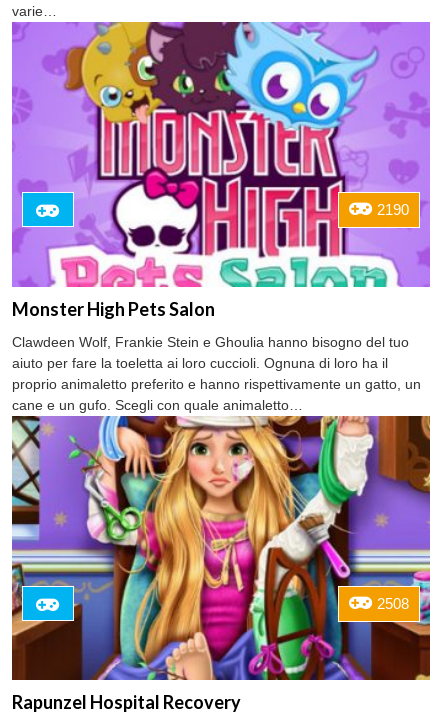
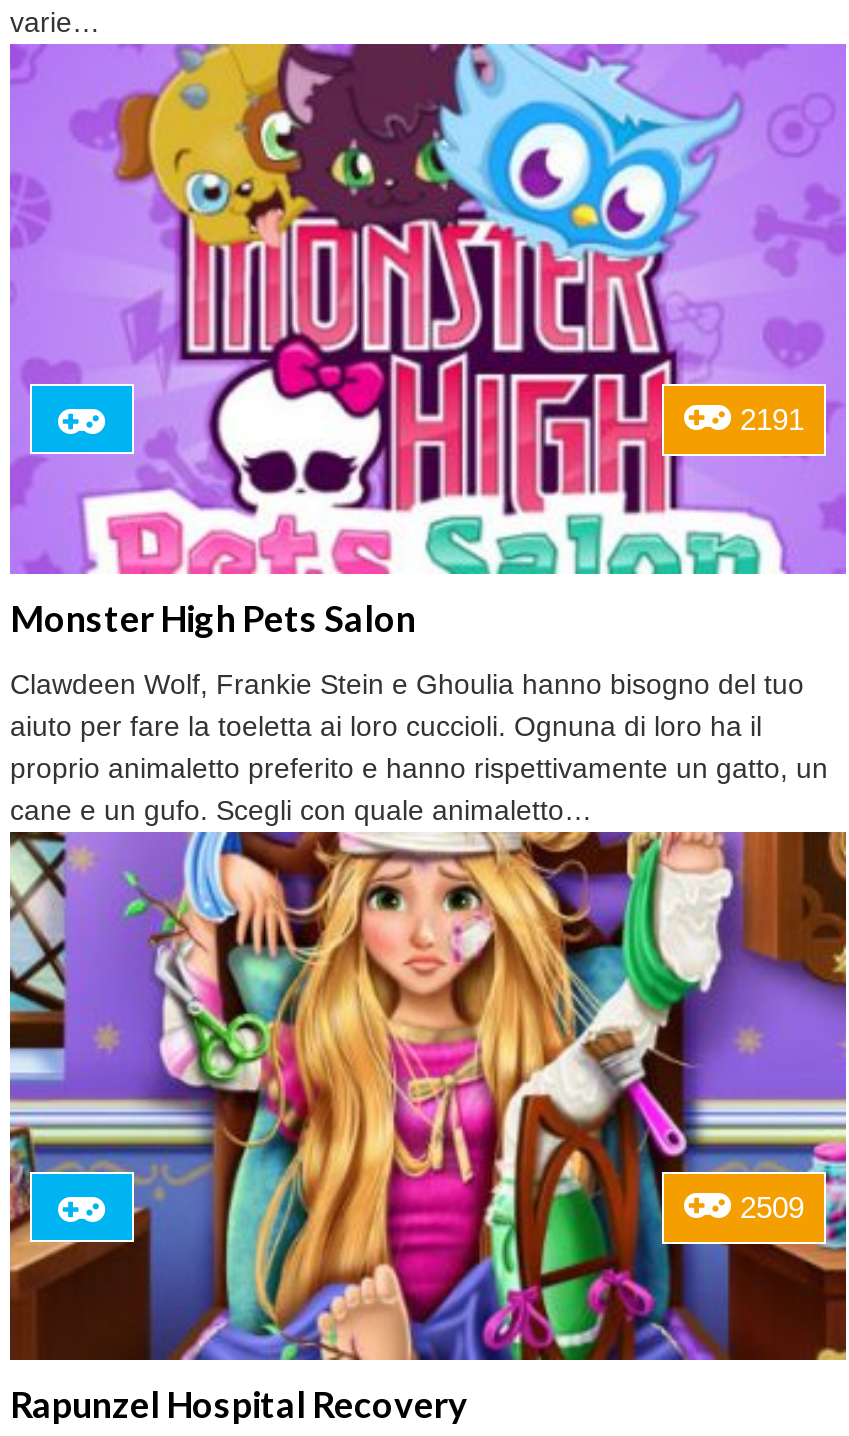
[377,201,409,218] 2190 -> [740,403,804,437] 2191
[377,595,409,612] 2508 -> [740,1190,804,1224] 2509

